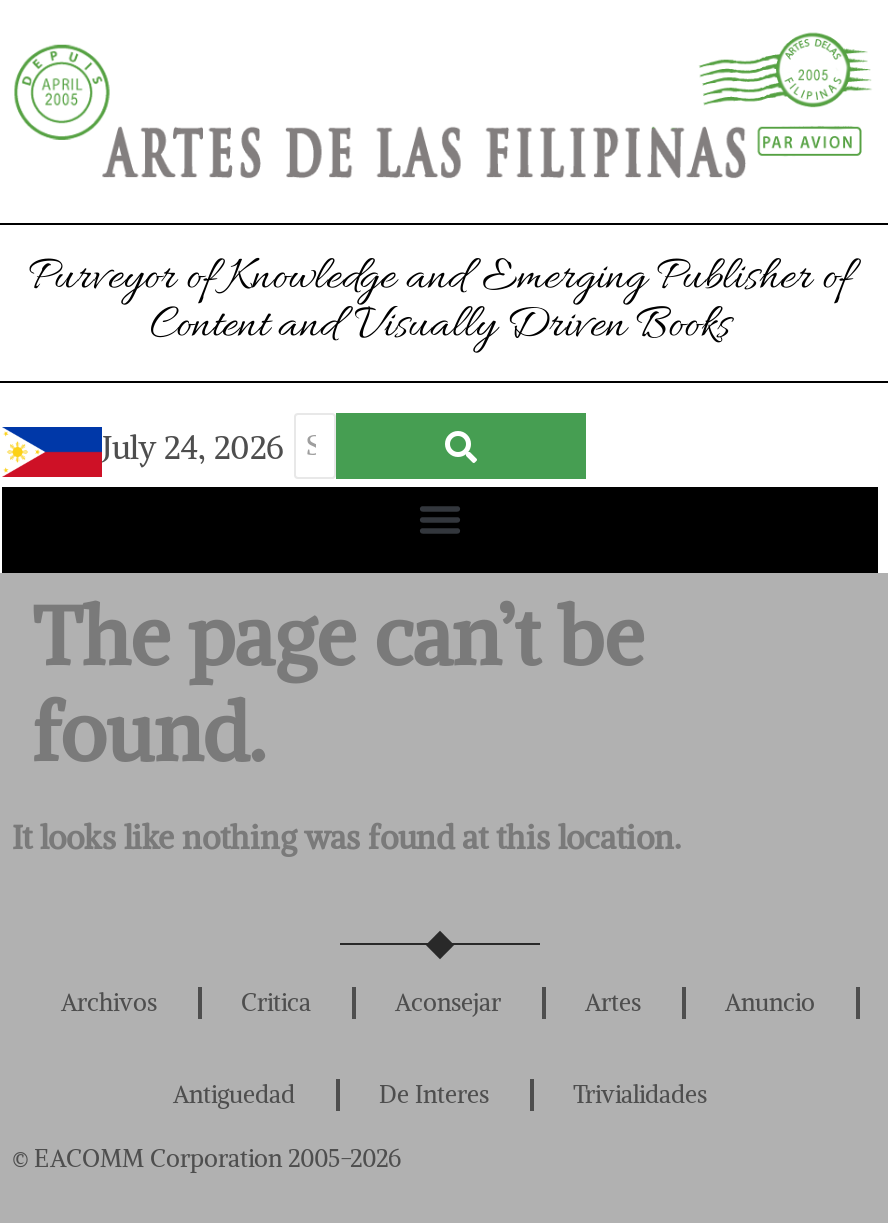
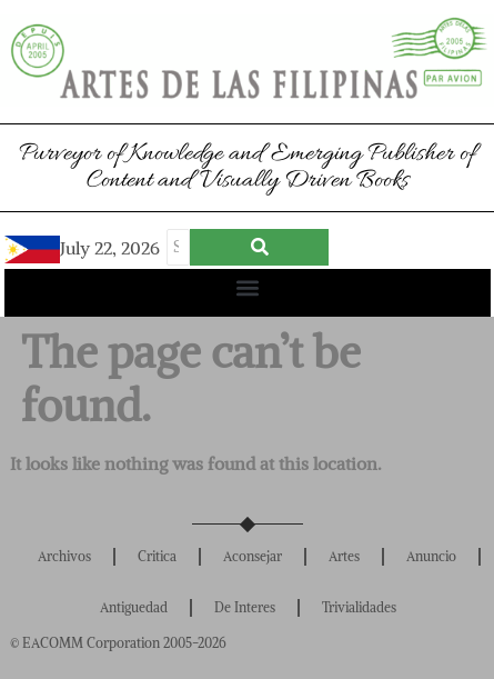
[102,427,284,467] July 24, 2026 -> [60,237,160,259] July 22, 2026

